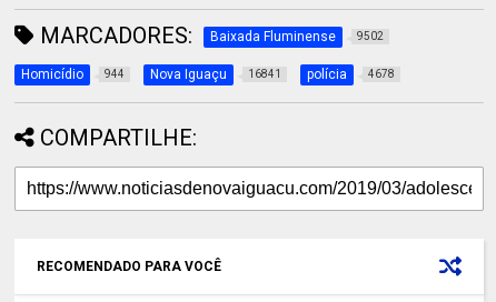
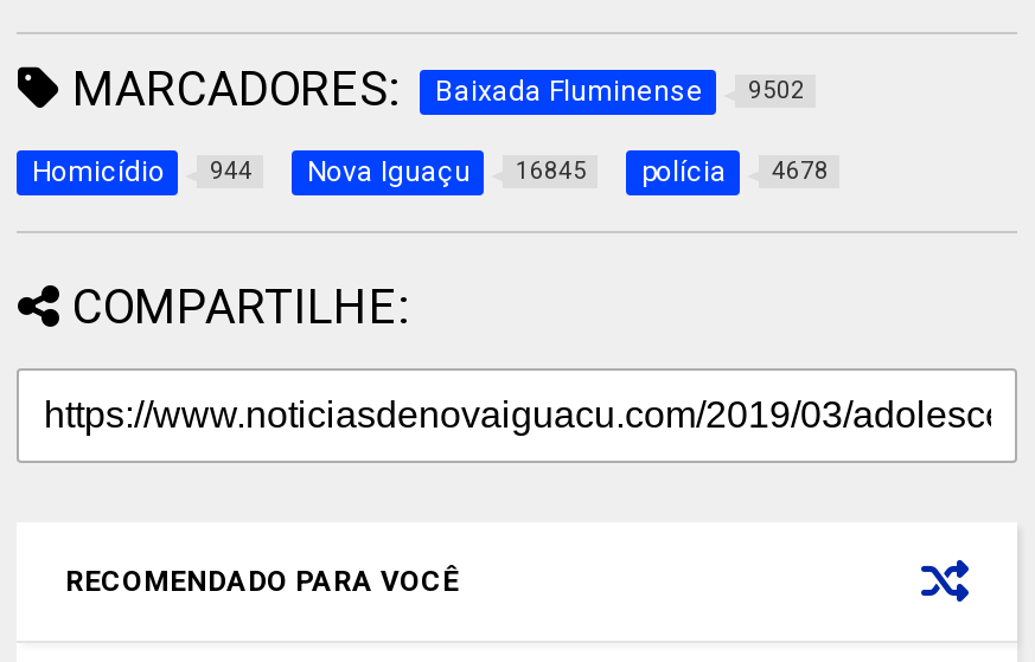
[151,67,282,82] Nova Iguaçu 16841 -> [307,156,587,189] Nova Iguaçu 16845

